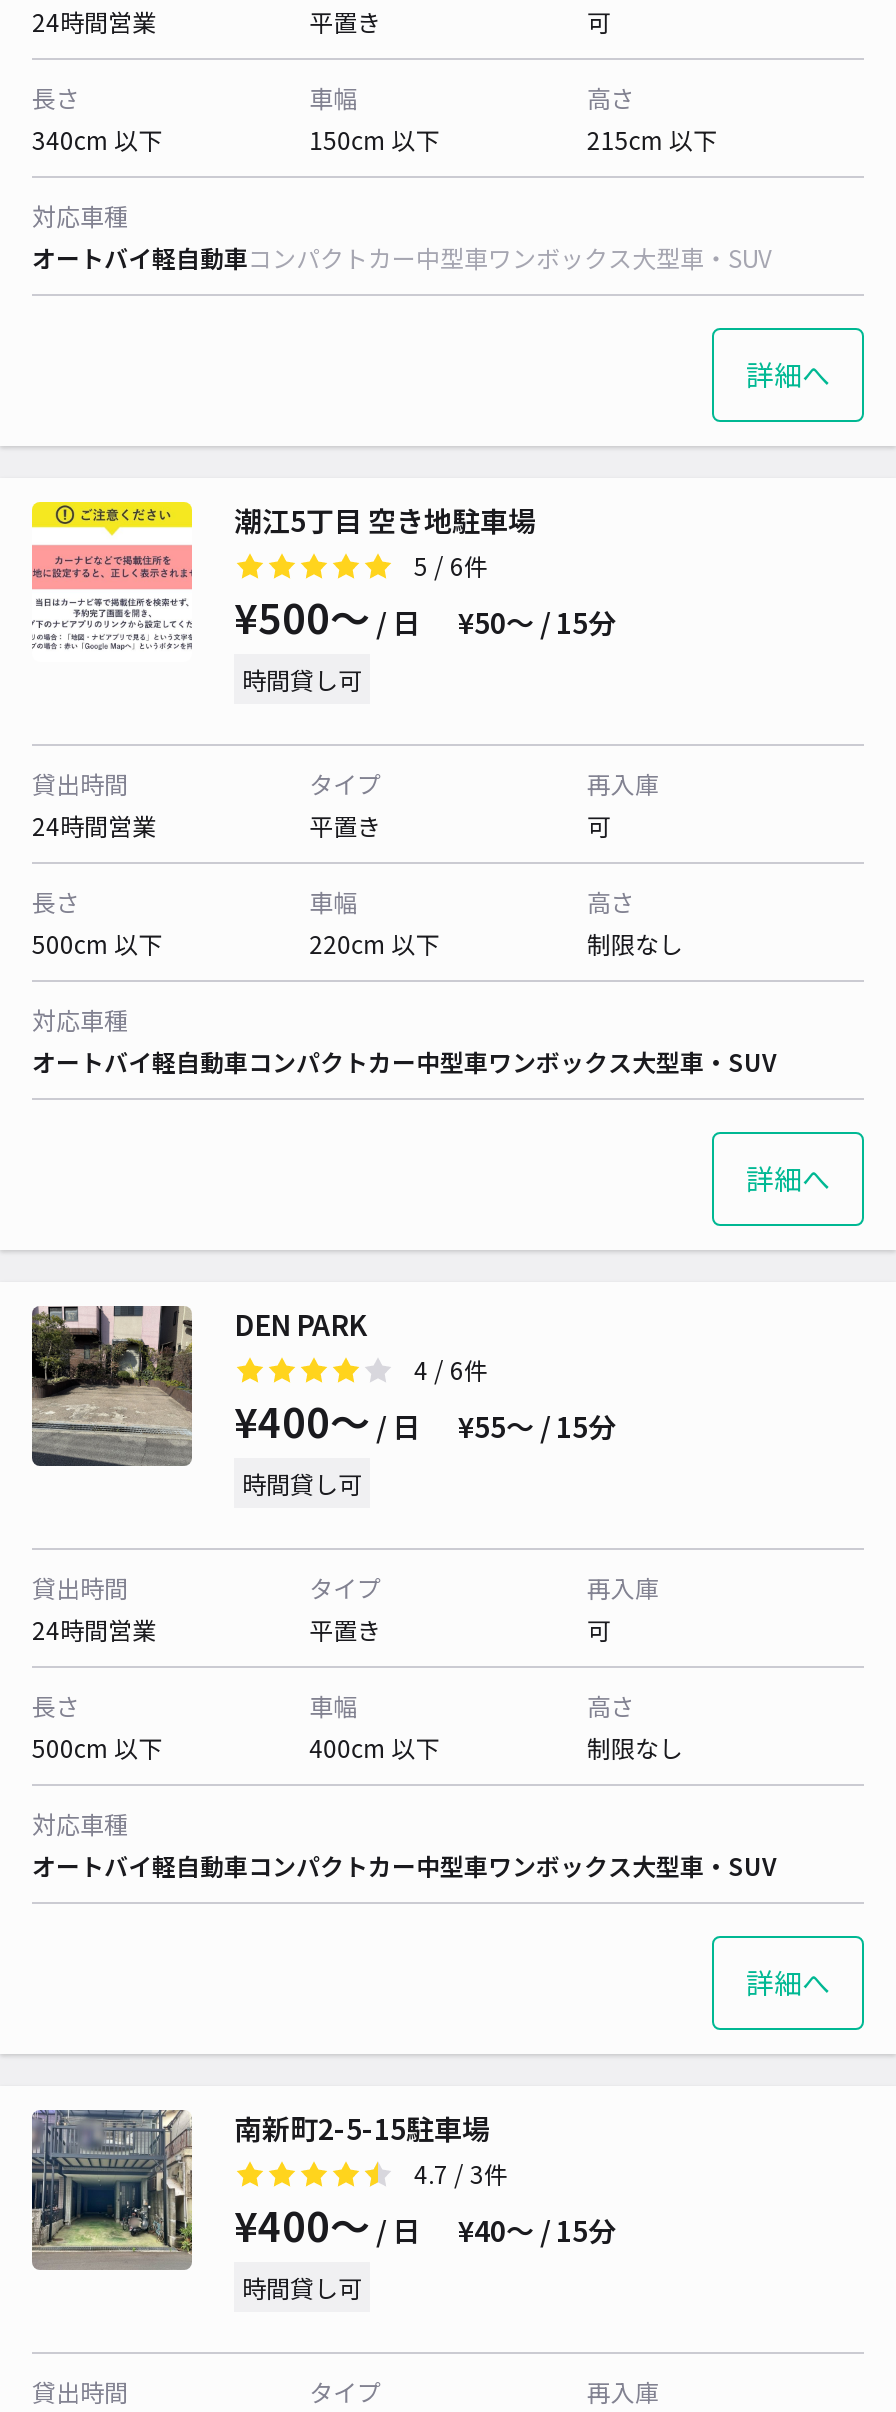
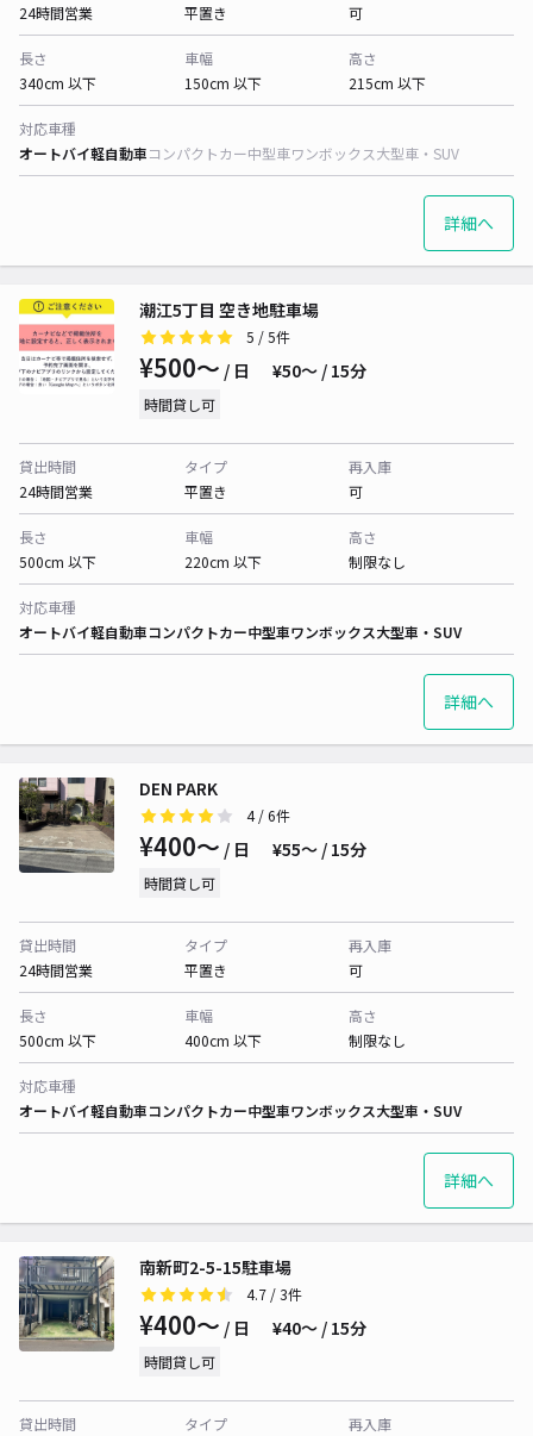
[414,548,488,582] 5 / 6件 -> [246,326,290,346] 5 / 5件

